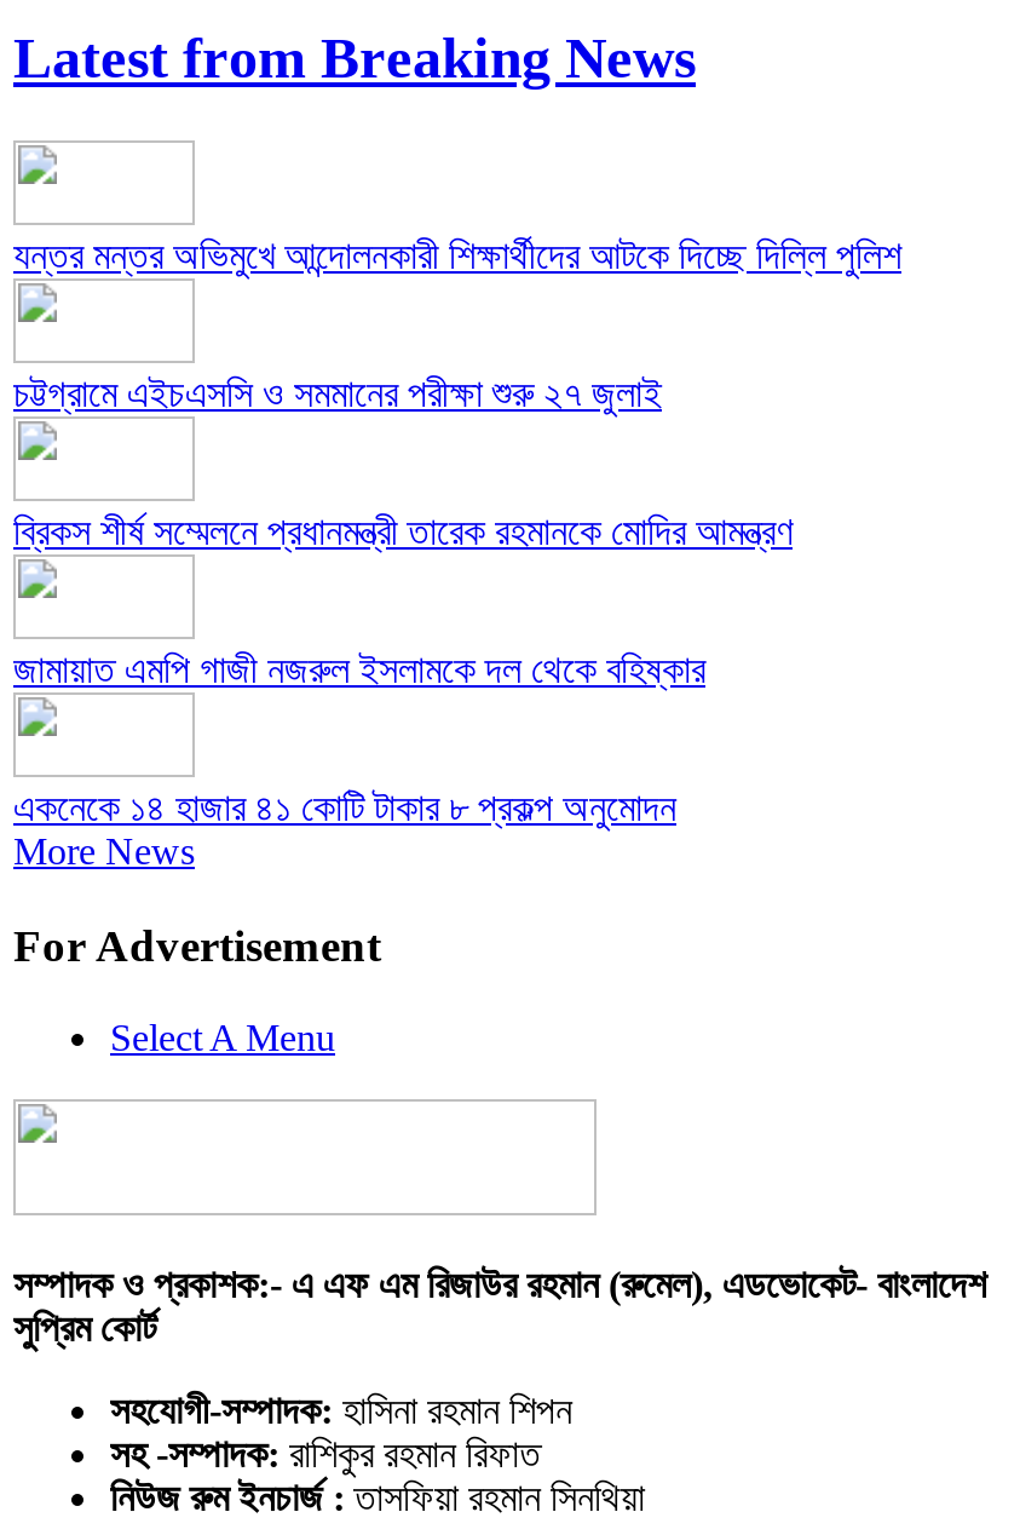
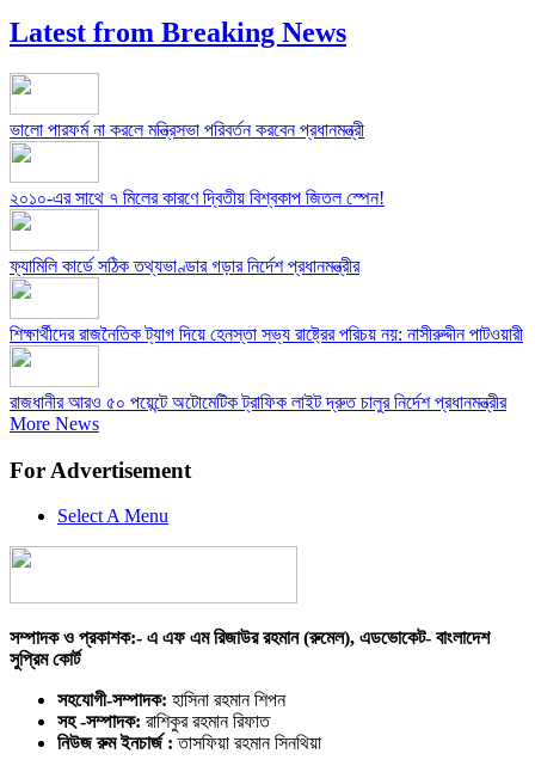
[13,235,901,276] যন্তর মন্তর অভিমুখে আন্দোলনকারী শিক্ষার্থীদের আটকে দিচ্ছে দিল্লি পুলিশ -> [10,119,364,140] ভালো পারফর্ম না করলে মন্ত্রিসভা পরিবর্তন করবেন প্রধানমন্ত্রী
[13,373,662,414] চট্টগ্রামে এইচএসসি ও সমমানের পরীক্ষা শুরু ২৭ জুলাই -> [10,187,385,208] ২০১০-এর সাথে ৭ মিলের কারণে দ্বিতীয় বিশ্বকাপ জিতল স্পেন!
[13,511,793,552] ব্রিকস শীর্ষ সম্মেলনে প্রধানমন্ত্রী তারেক রহমানকে মোদির আমন্ত্রণ -> [10,256,359,276] ফ্যামিলি কার্ডে সঠিক তথ্যভাণ্ডার গড়ার নির্দেশ প্রধানমন্ত্রীর
[13,649,705,690] জামায়াত এমপি গাজী নজরুল ইসলামকে দল থেকে বহিষ্কার -> [10,324,523,344] শিক্ষার্থীদের রাজনৈতিক ট্যাগ দিয়ে হেনস্তা সভ্য রাষ্ট্রের পরিচয় নয়: নাসীরুদ্দীন পাটওয়ারী
[13,787,676,828] একনেকে ১৪ হাজার ৪১ কোটি টাকার ৮ প্রকল্প অনুমোদন -> [10,392,506,412] রাজধানীর আরও ৫০ পয়েন্টে অটোমেটিক ট্রাফিক লাইট দ্রুত চালুর নির্দেশ প্রধানমন্ত্রীর

